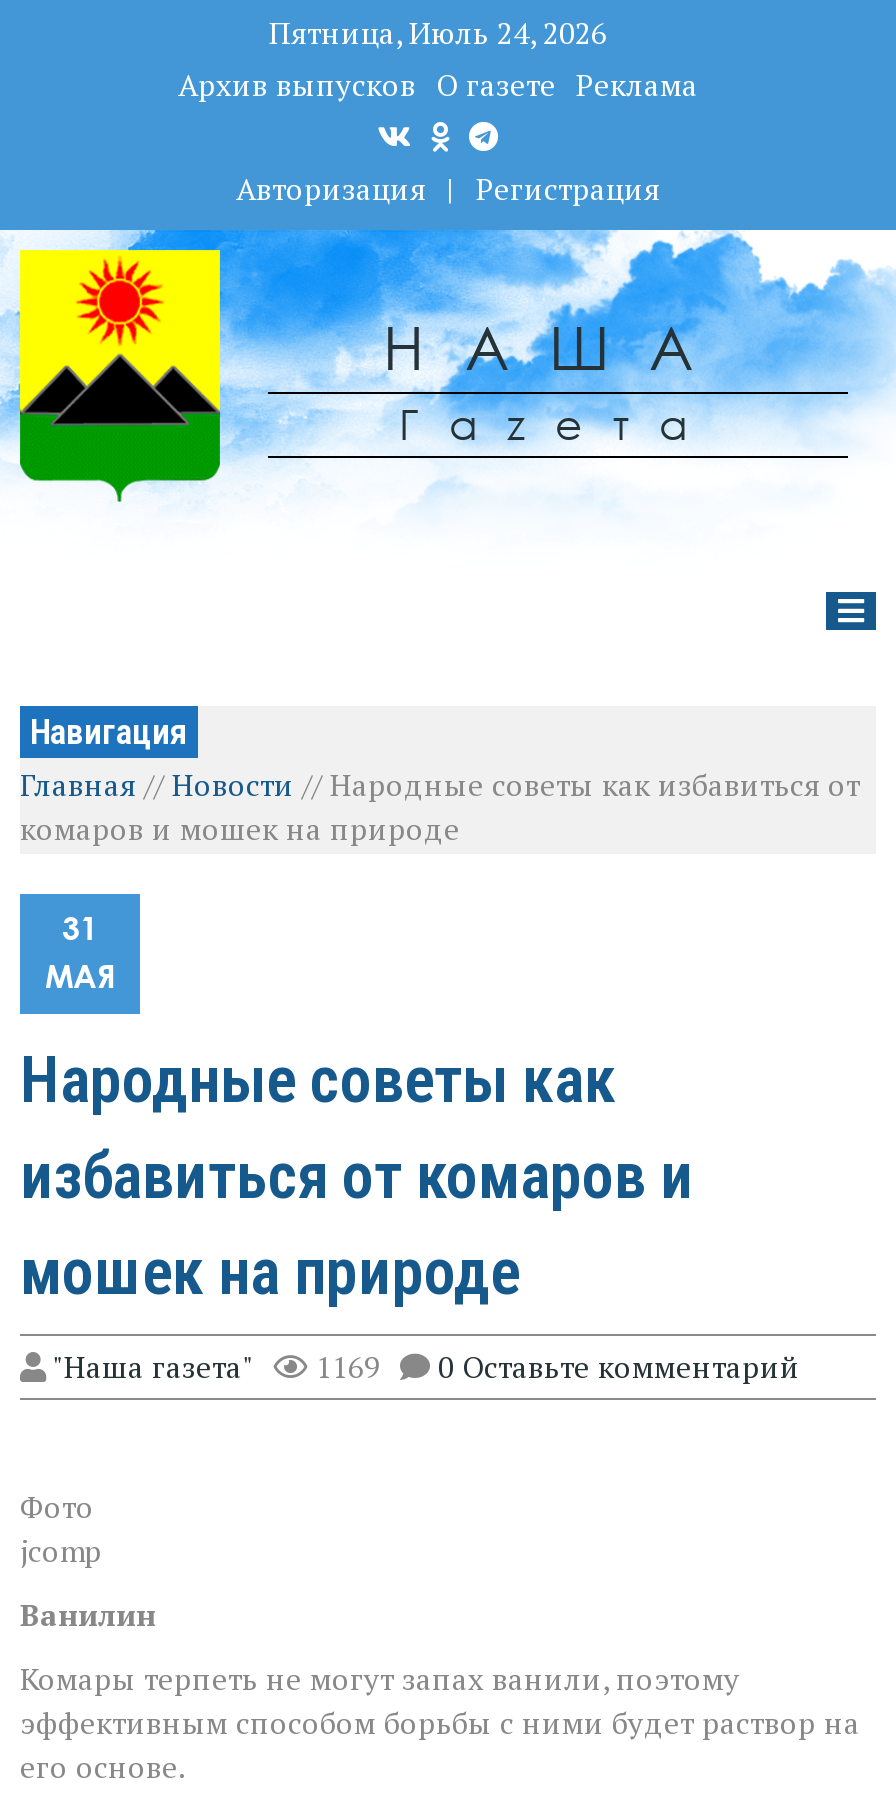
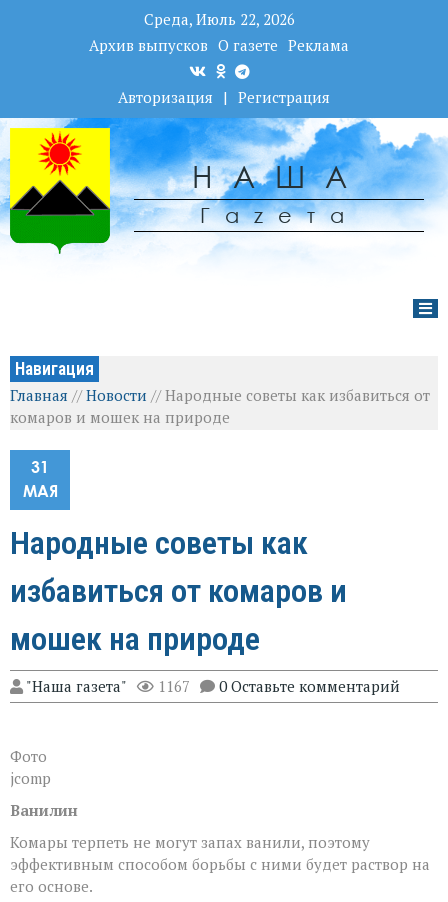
[269,12,607,52] Пятница, Июль 24, 2026 -> [143,9,294,29] Среда, Июль 22, 2026
[52,1346,800,1386] "Наша газета" 1169 0 Оставьте комментарий -> [26,676,400,696] "Наша газета" 1167 0 Оставьте комментарий

